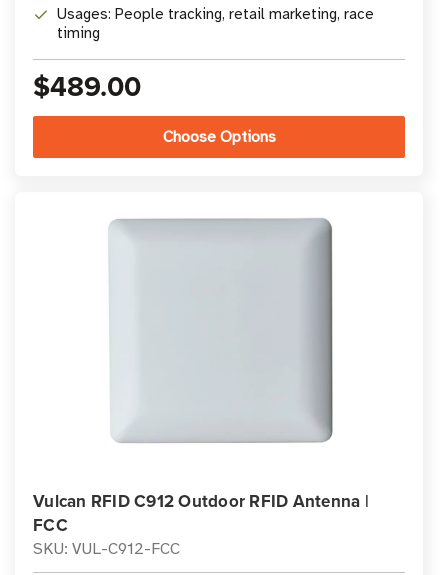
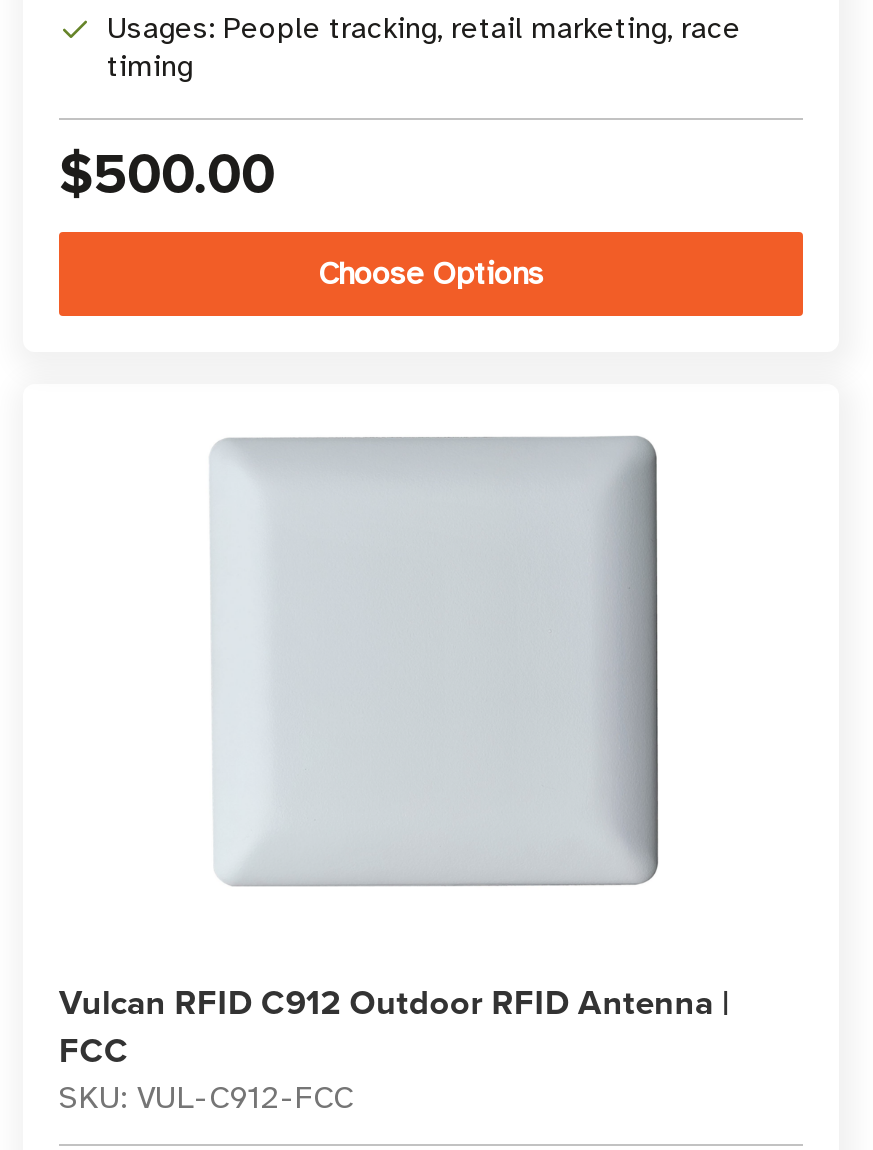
[33,66,141,106] $489.00 -> [59,132,275,212] $500.00

